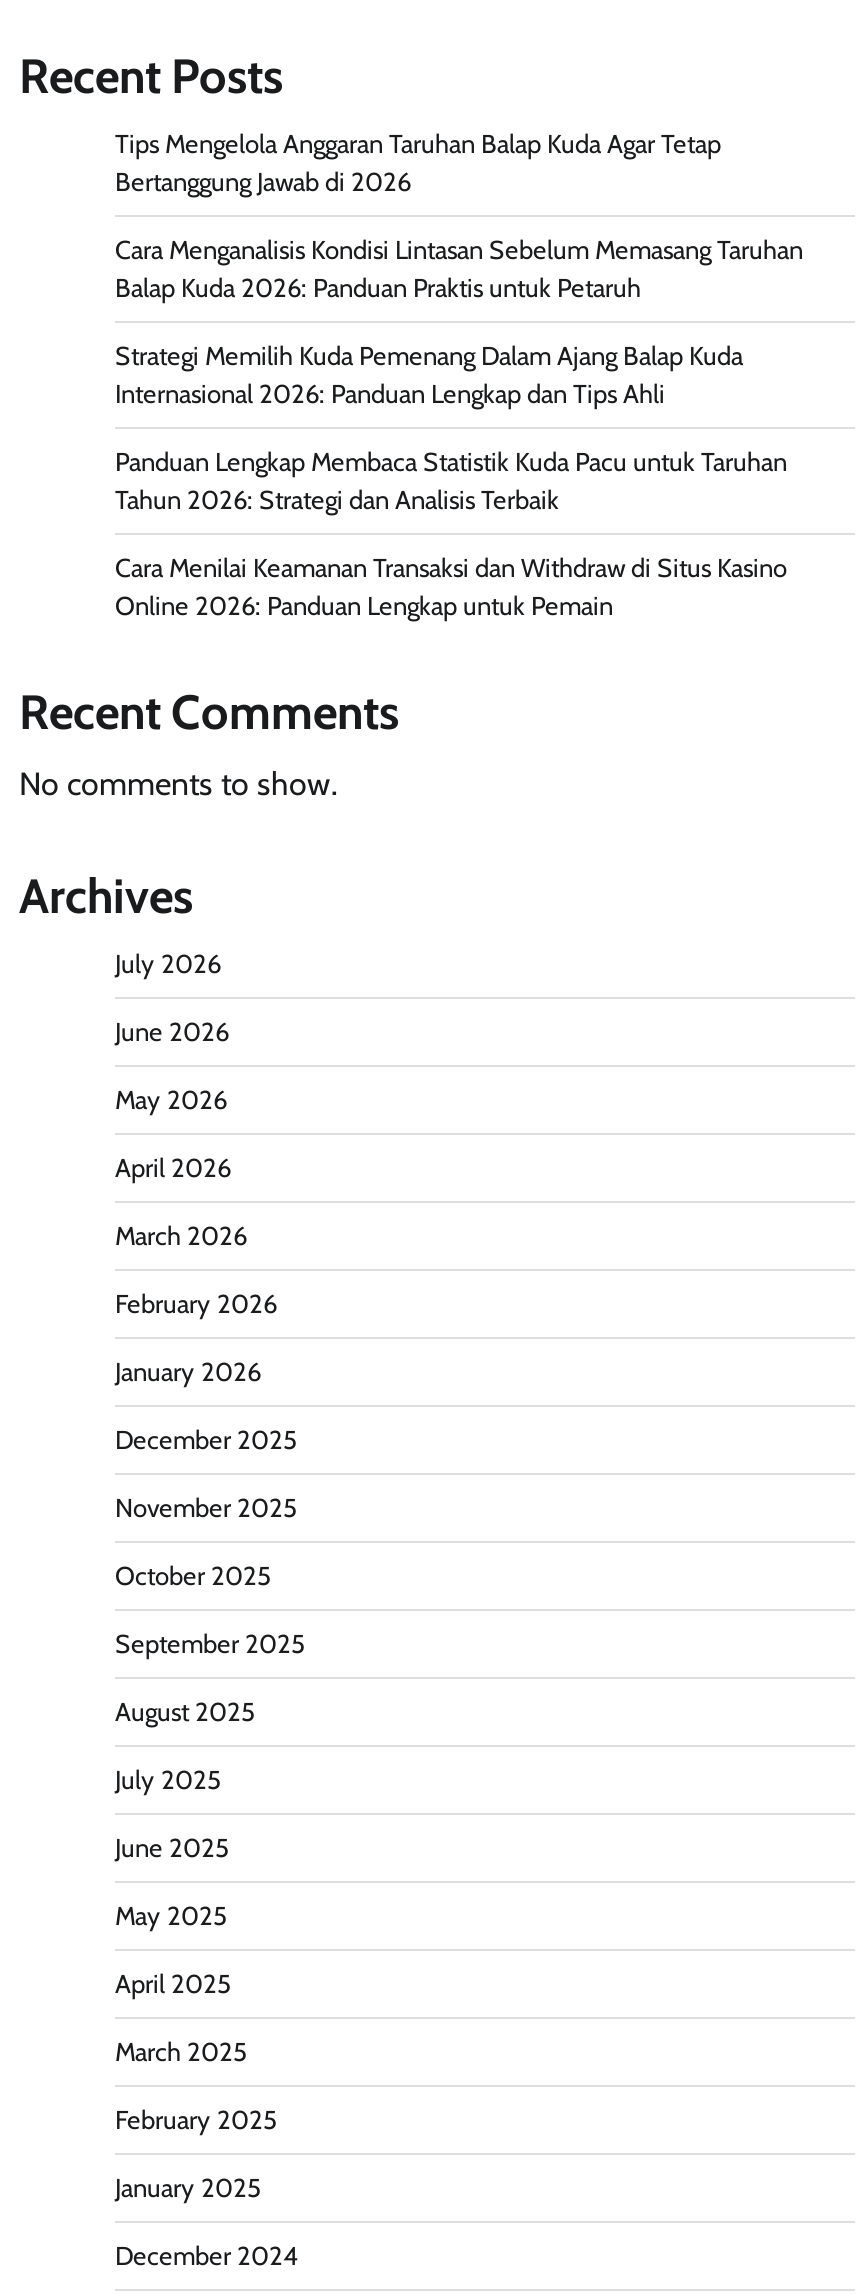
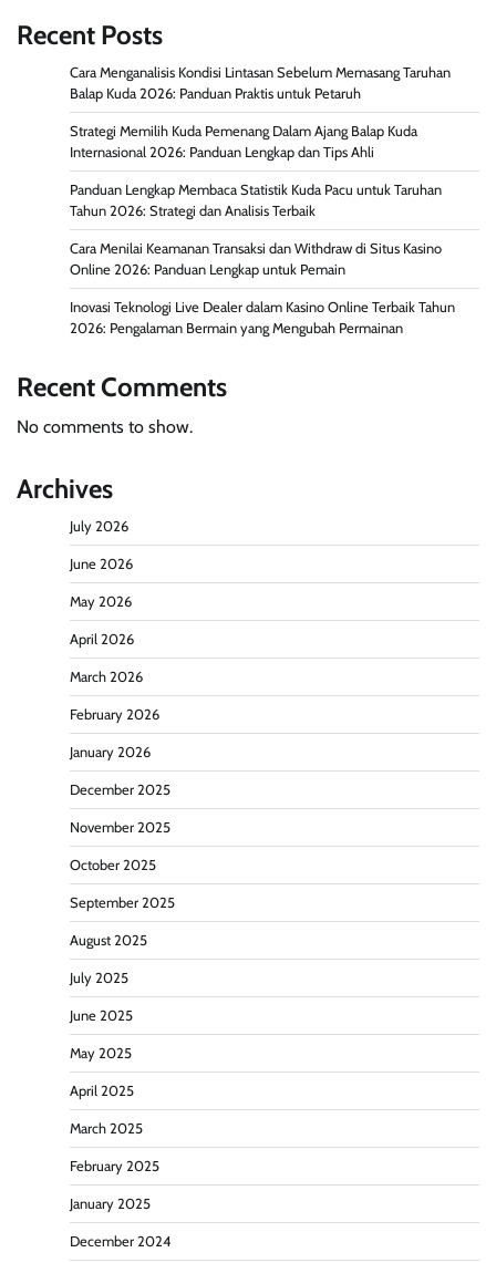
[115,128,721,196] Tips Mengelola Anggaran Taruhan Balap Kuda Agar Tetap | Bertanggung Jawab di 2026 -> none
moved [115,234,803,620] -> [70,64,451,278]: Cara Menganalisis Kondisi Lintasan Sebelum Memasang Taruhan | Balap Kuda 2026: Panduan Praktis untuk Petaruh | Strategi Memilih Kuda Pemenang Dalam Ajang Balap Kuda | Internasional 2026: Panduan Lengkap dan Tips Ahli | Panduan Lengkap Membaca Statistik Kuda Pacu untuk Taruhan | Tahun 2026: Strategi dan Analisis Terbaik | Cara Menilai Keamanan Transaksi dan Withdraw di Situs Kasino | Online 2026: Panduan Lengkap untuk Pemain
none -> [70,299,455,337] Inovasi Teknologi Live Dealer dalam Kasino Online Terbaik Tahun | 2026: Pengalaman Bermain yang Mengubah Permainan

